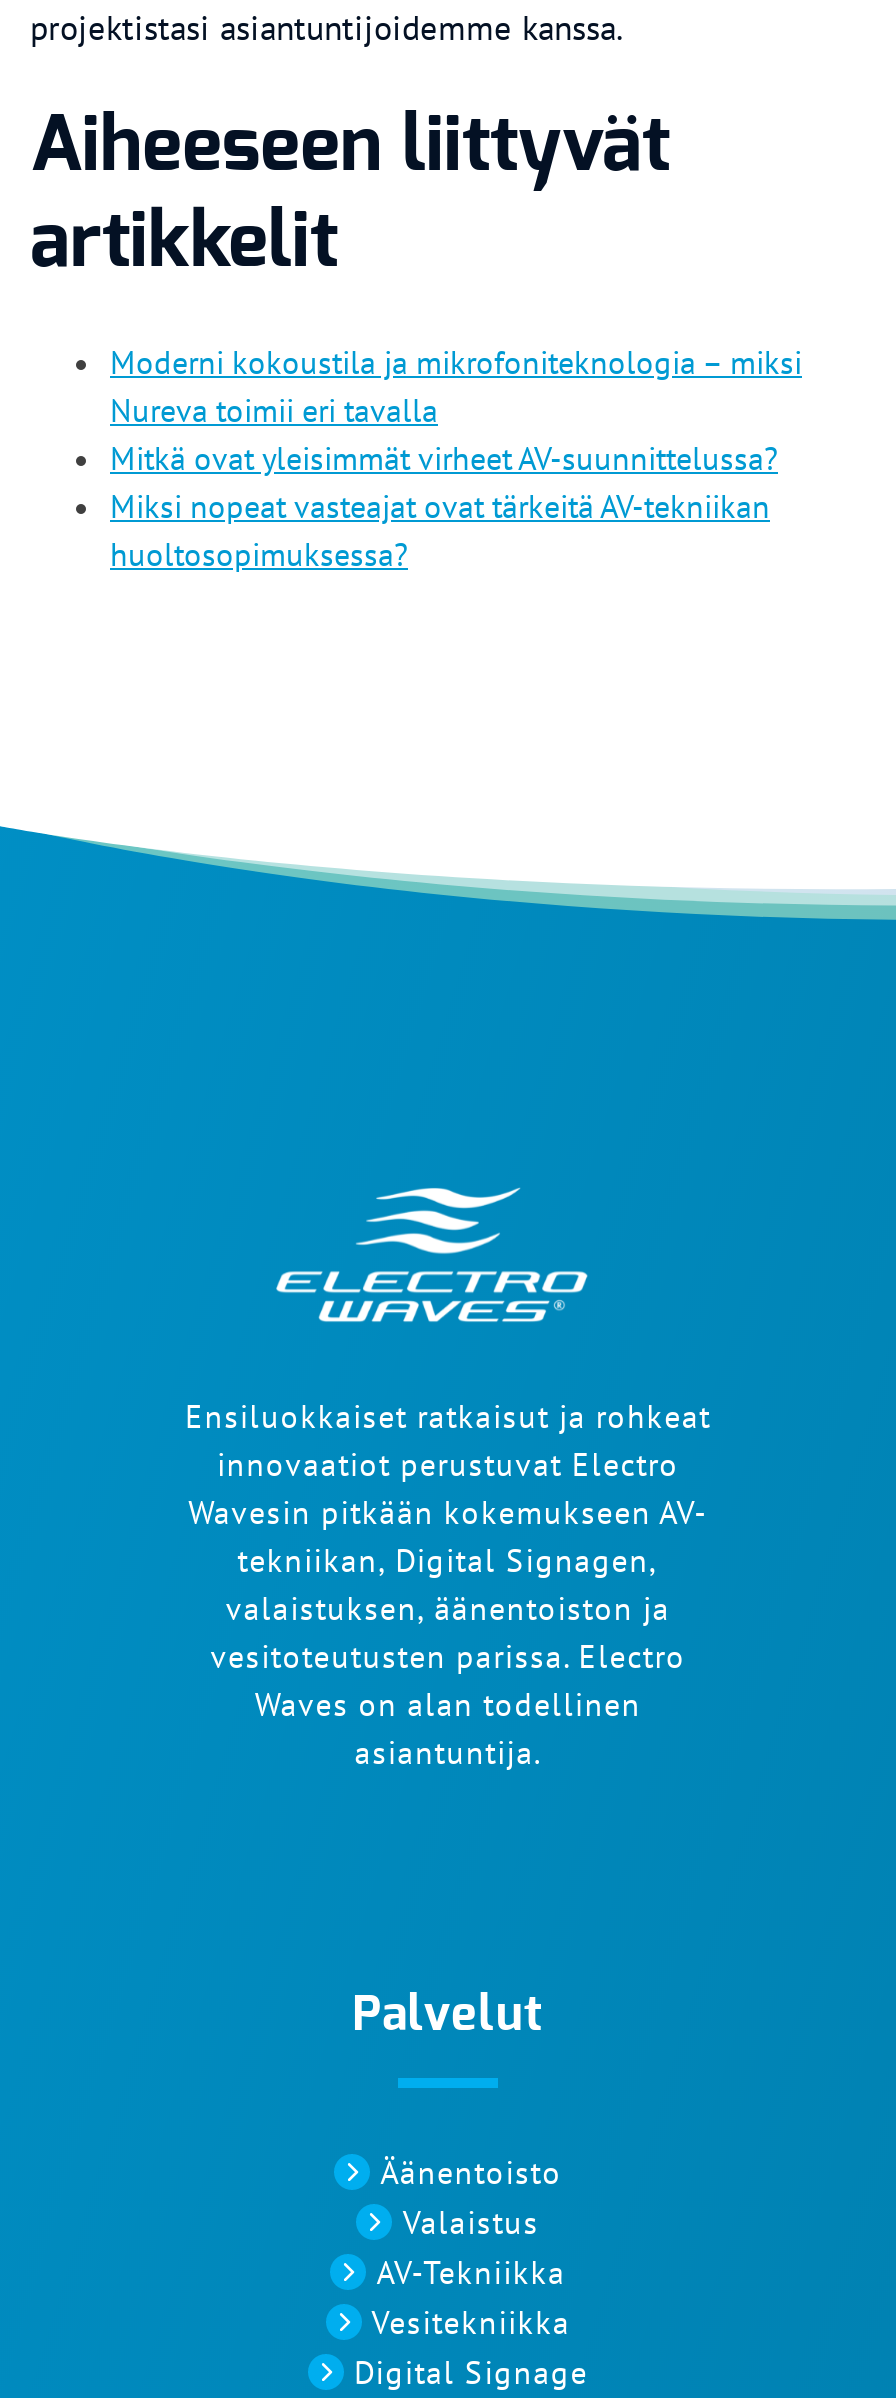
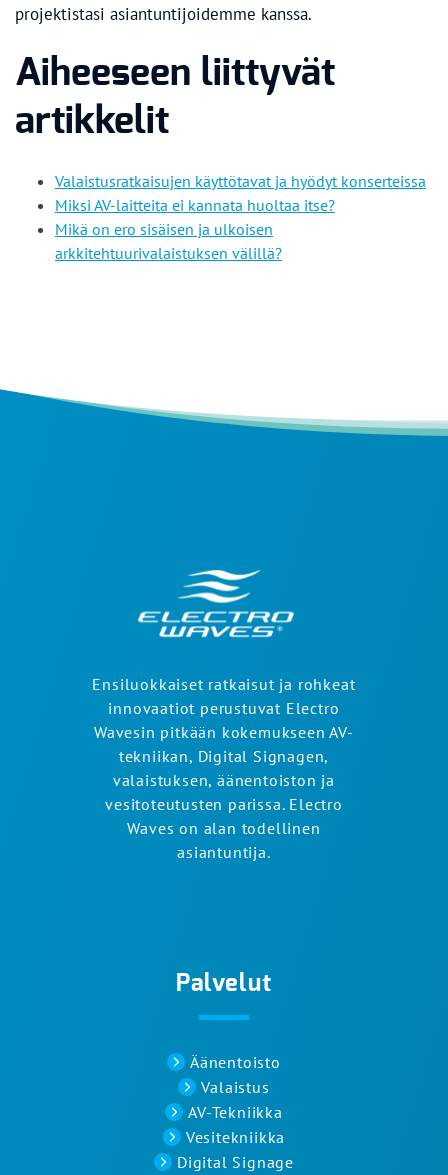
[110,342,802,574] Moderni kokoustila ja mikrofoniteknologia – miksi | Nureva toimii eri tavalla | Mitkä ovat yleisimmät virheet AV-suunnittelussa? | Miksi nopeat vasteajat ovat tärkeitä AV-tekniikan | huoltosopimuksessa? -> [55,171,426,263] Valaistusratkaisujen käyttötavat ja hyödyt konserteissa | Miksi AV-laitteita ei kannata huoltaa itse? | Mikä on ero sisäisen ja ulkoisen | arkkitehtuurivalaistuksen välillä?

